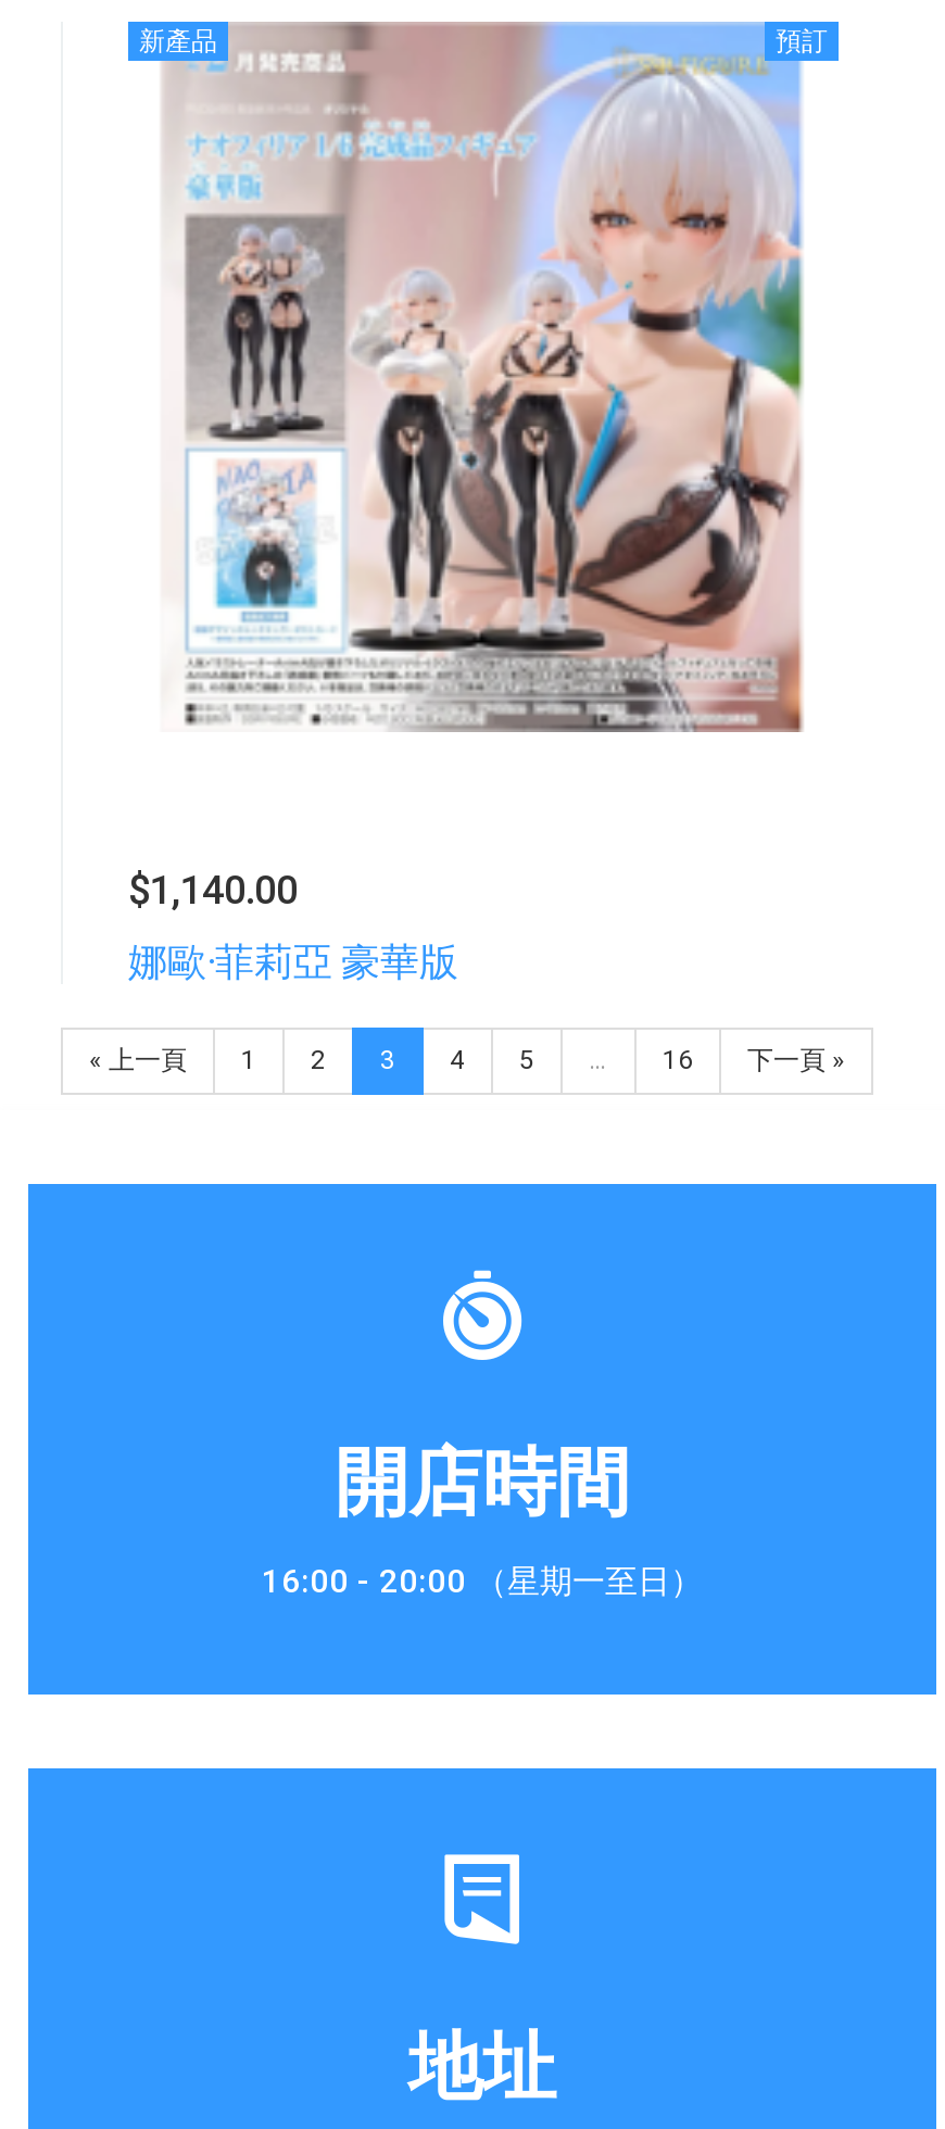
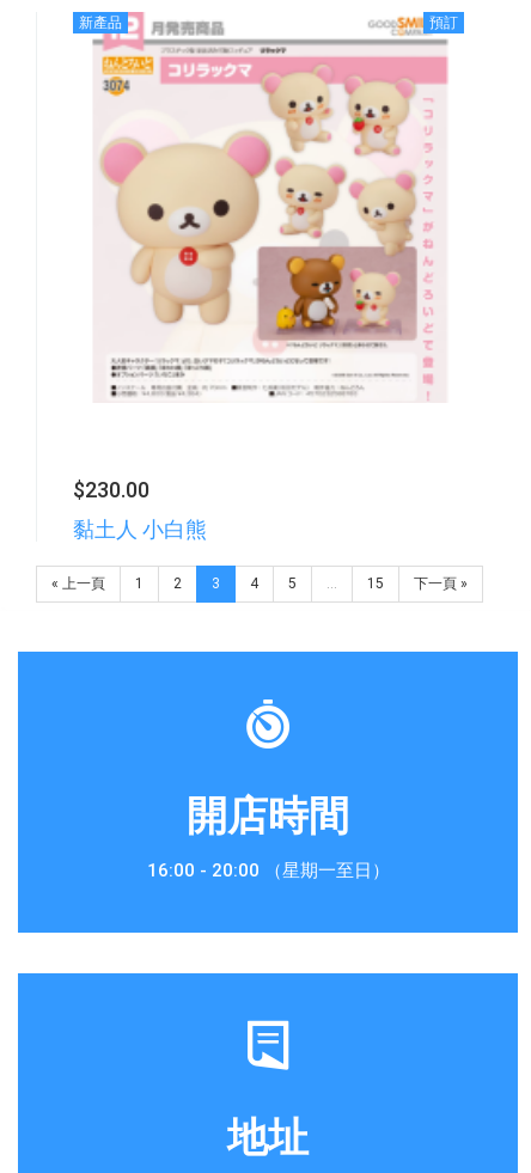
[161,20,808,734] [image] -> [92,12,448,403] [image]
[128,867,298,912] $1,140.00 -> [73,477,149,502] $230.00
[128,938,458,984] 娜歐·菲莉亞 豪華版 -> [73,517,207,542] 黏土人 小白熊
[663,1045,693,1075] 16 -> [367,575,384,592] 15

